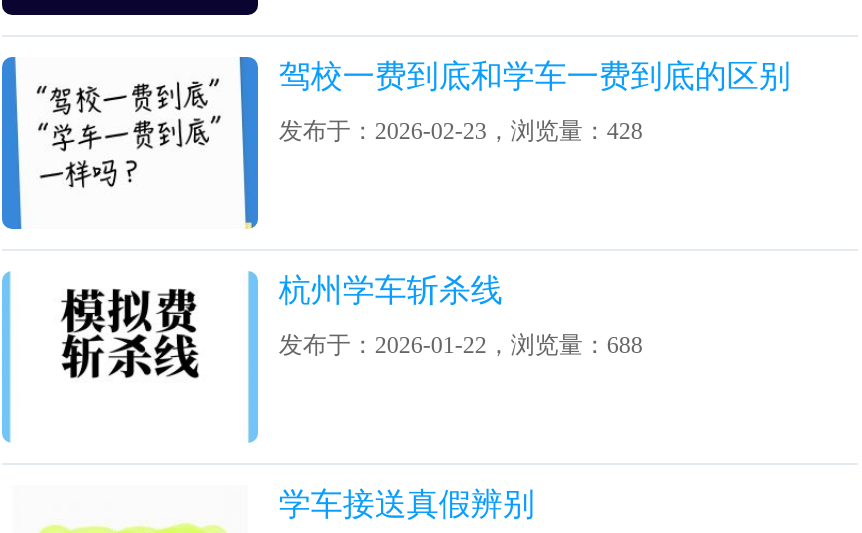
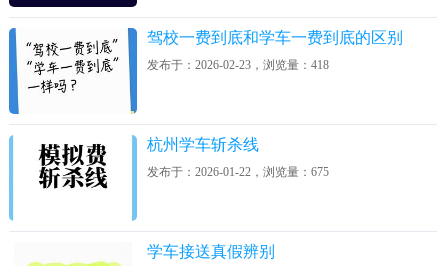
[279,118,643,146] 发布于：2026-02-23，浏览量：428 -> [147,58,329,72] 发布于：2026-02-23，浏览量：418
[279,331,643,359] 发布于：2026-01-22，浏览量：688 -> [147,165,329,179] 发布于：2026-01-22，浏览量：675

